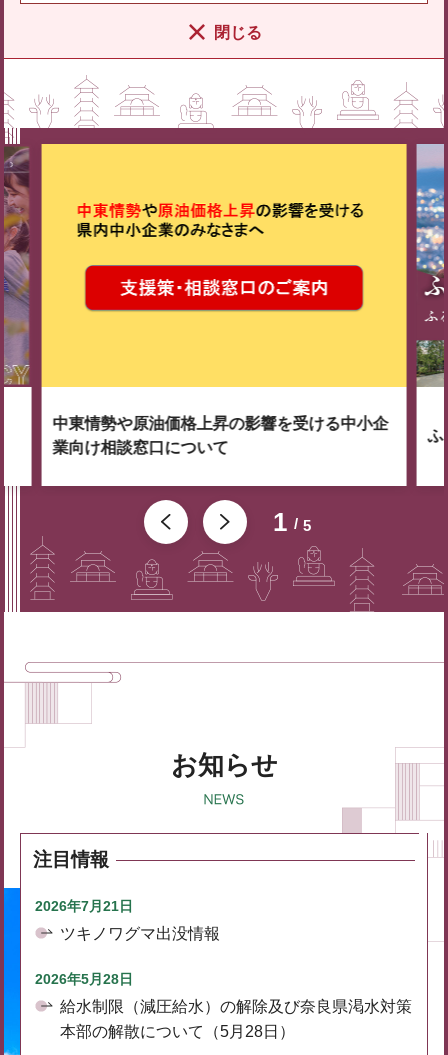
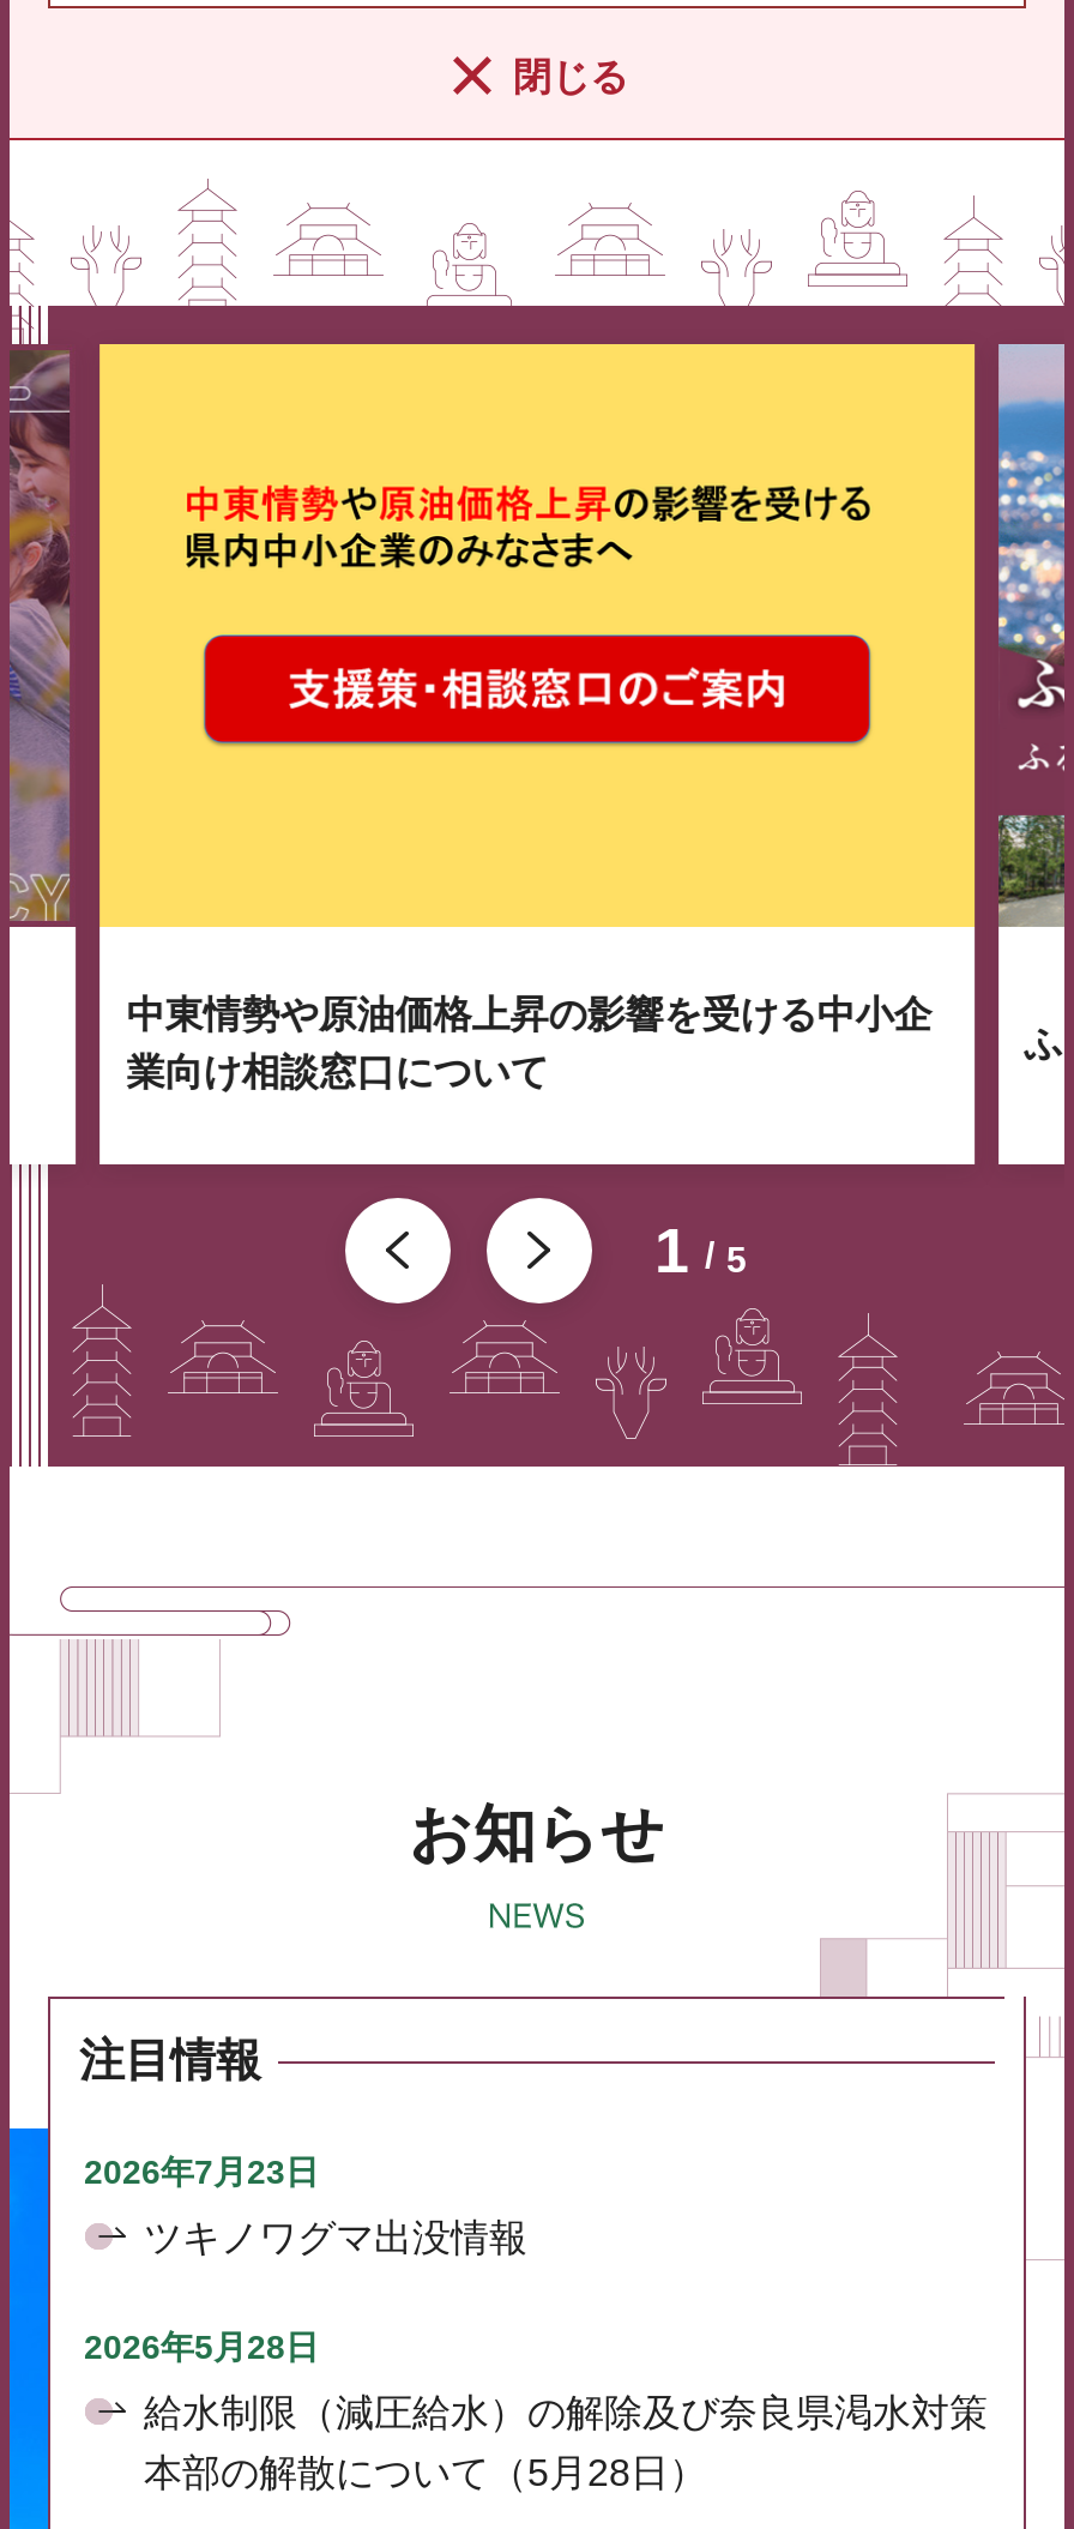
[35,898,133,914] 2026年7月21日 -> [84,2153,319,2191] 2026年7月23日

